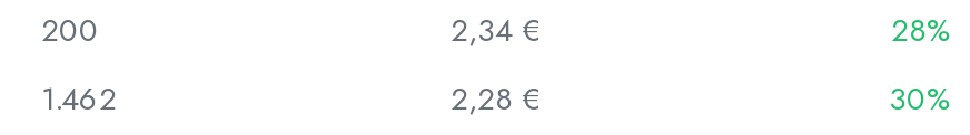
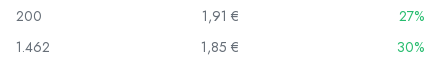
[451,10,540,52] 2,34 € -> [201,7,238,26] 1,91 €
[891,10,949,52] 28% -> [399,7,424,26] 27%
[451,79,540,121] 2,28 € -> [201,38,239,57] 1,85 €

